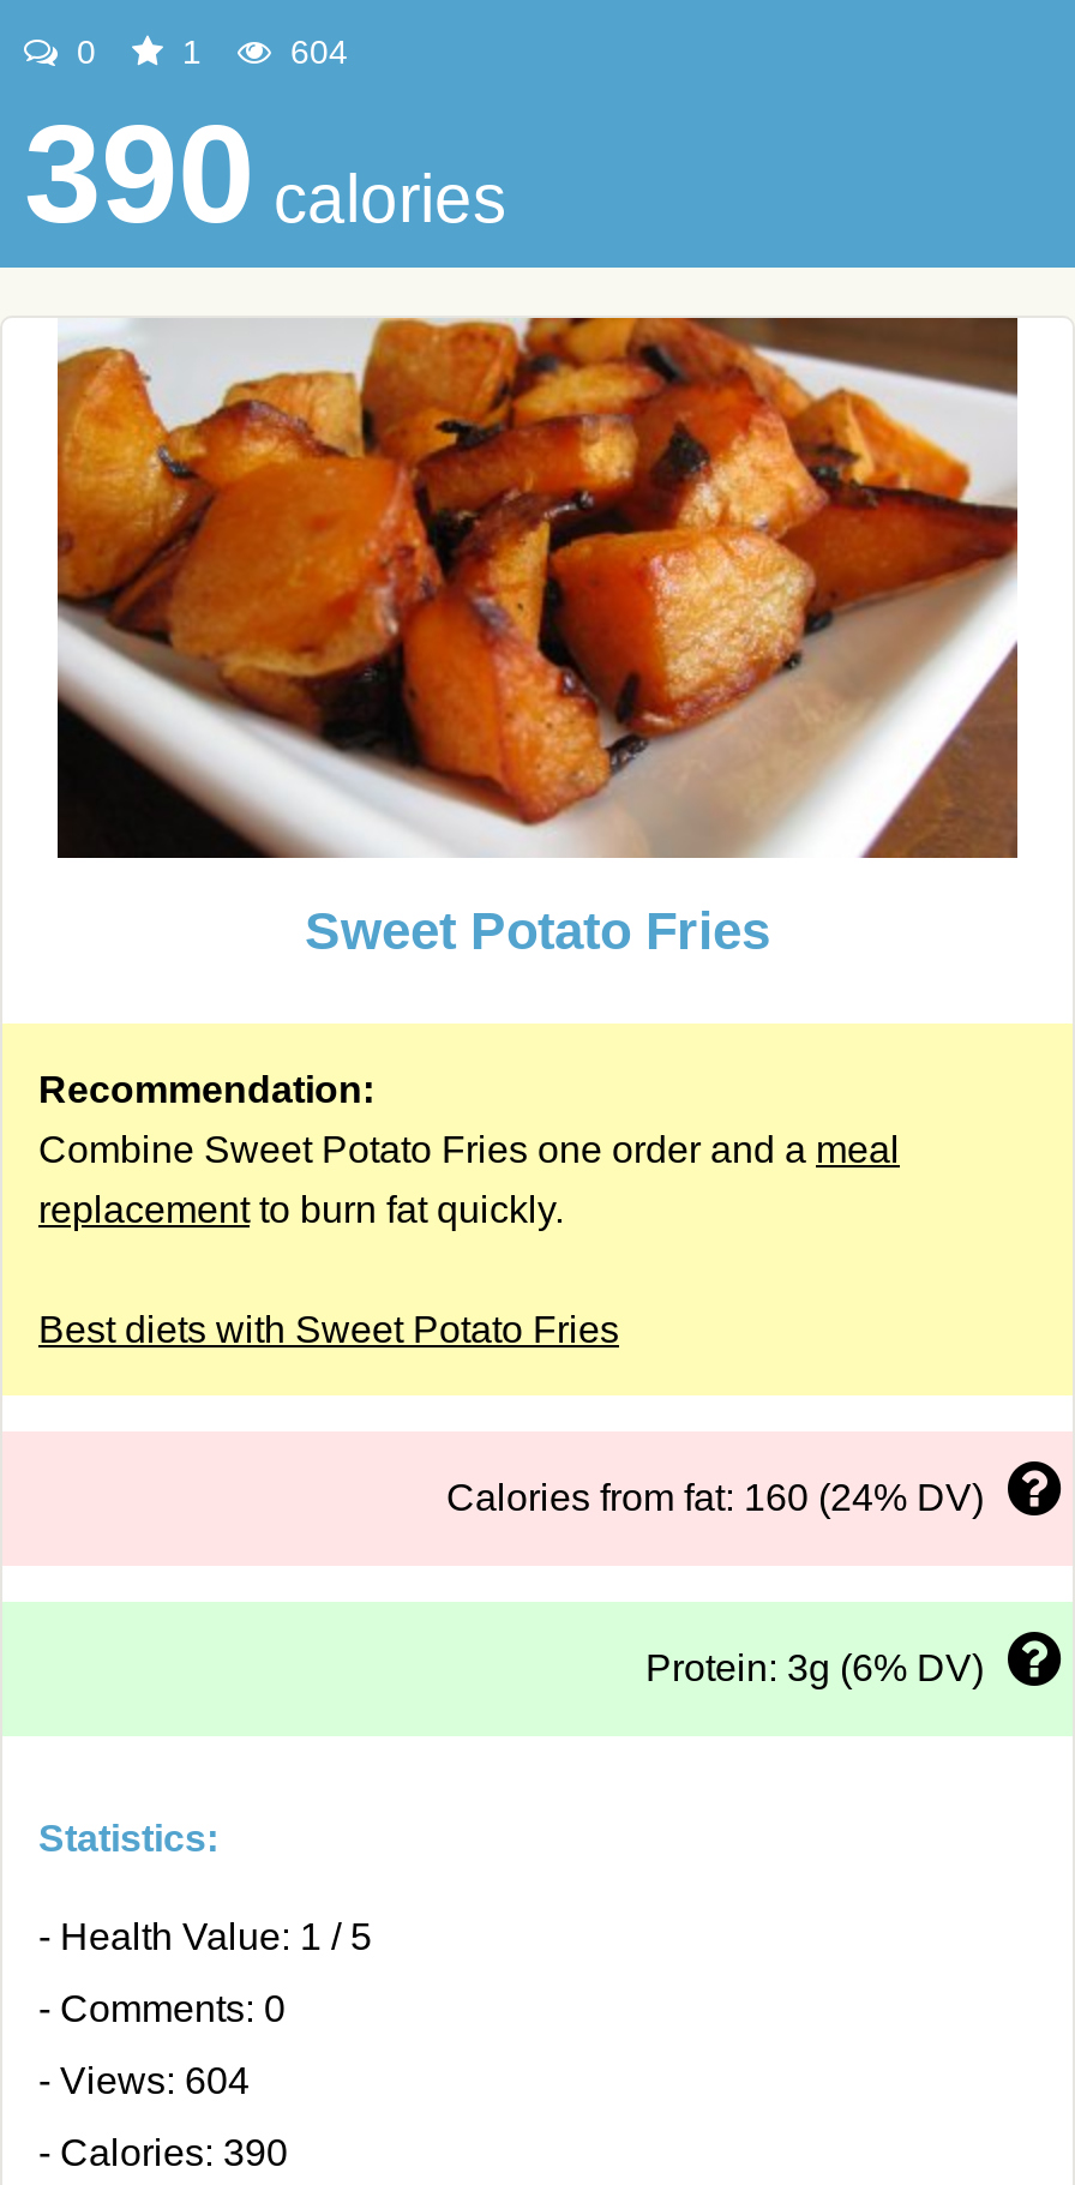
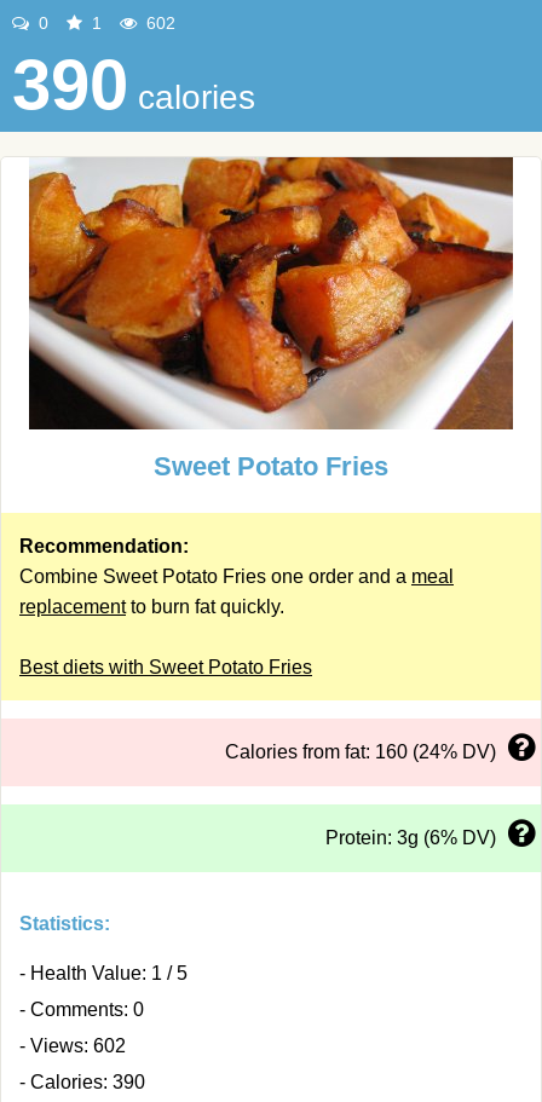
[281,32,348,71] 604 -> [142,13,175,33] 602
[38,2060,250,2101] - Views: 604 -> [19,1035,126,1056] - Views: 602

